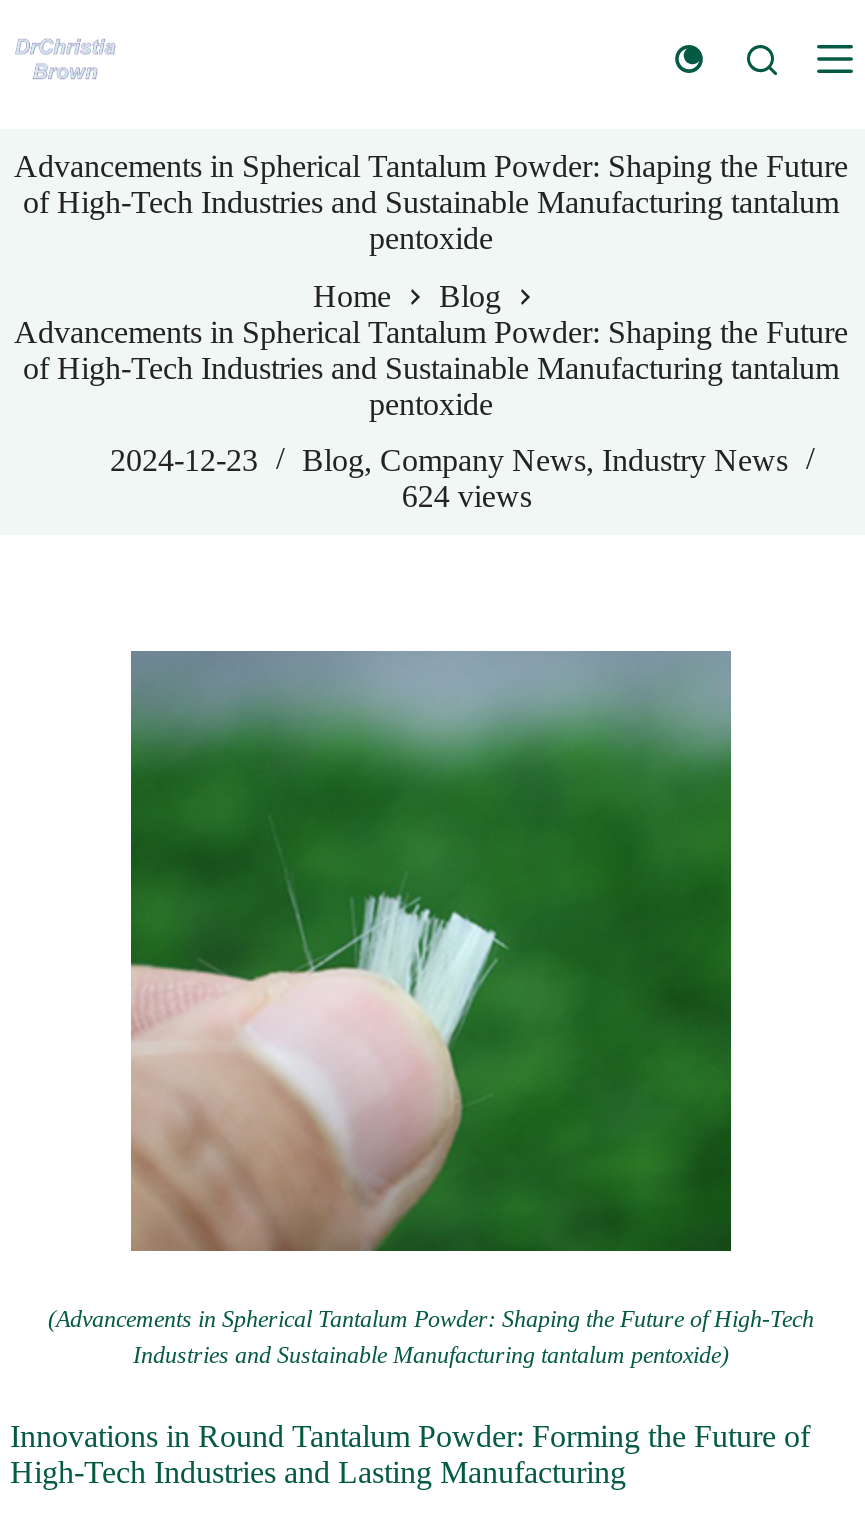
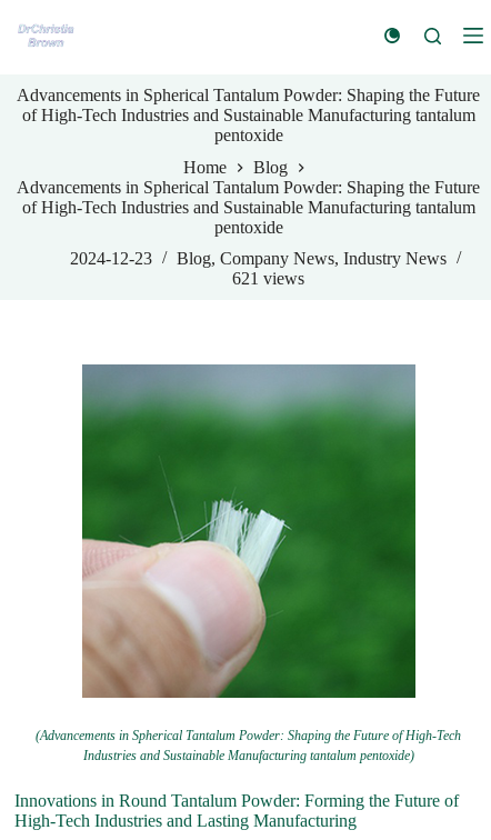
[402,480,532,514] 624 views -> [233,269,305,288] 621 views

